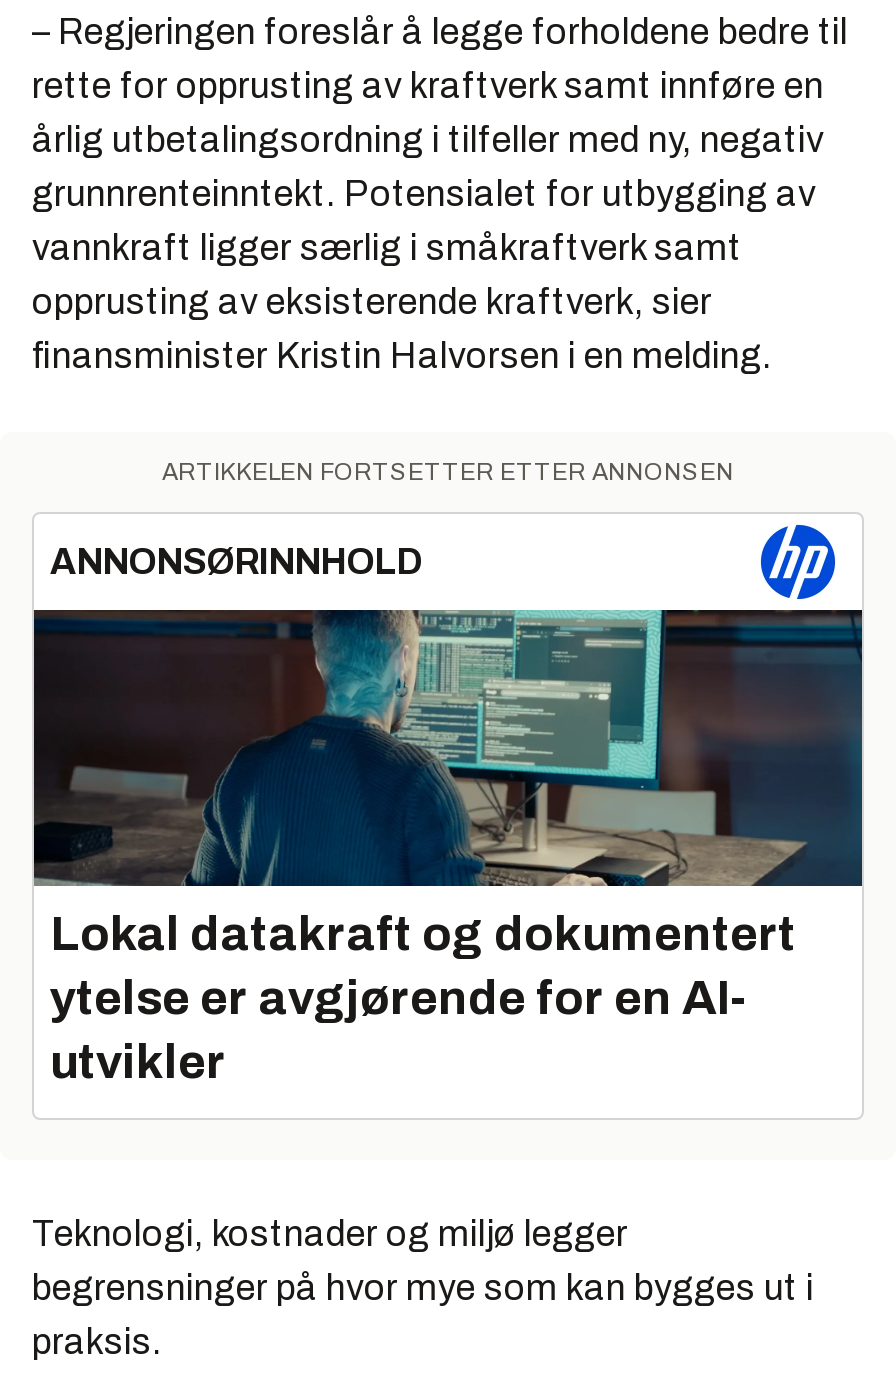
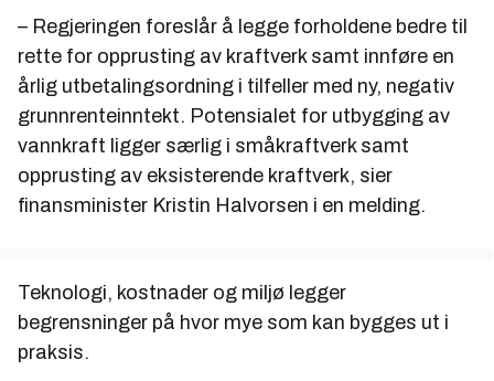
[32,459,864,888] [image] | ARTIKKELEN FORTSETTER ETTER ANNONSEN | ANNONSØRINNHOLD -> none
[50,908,796,1088] Lokal datakraft og dokumentert | ytelse er avgjørende for en AI- | utvikler -> none

